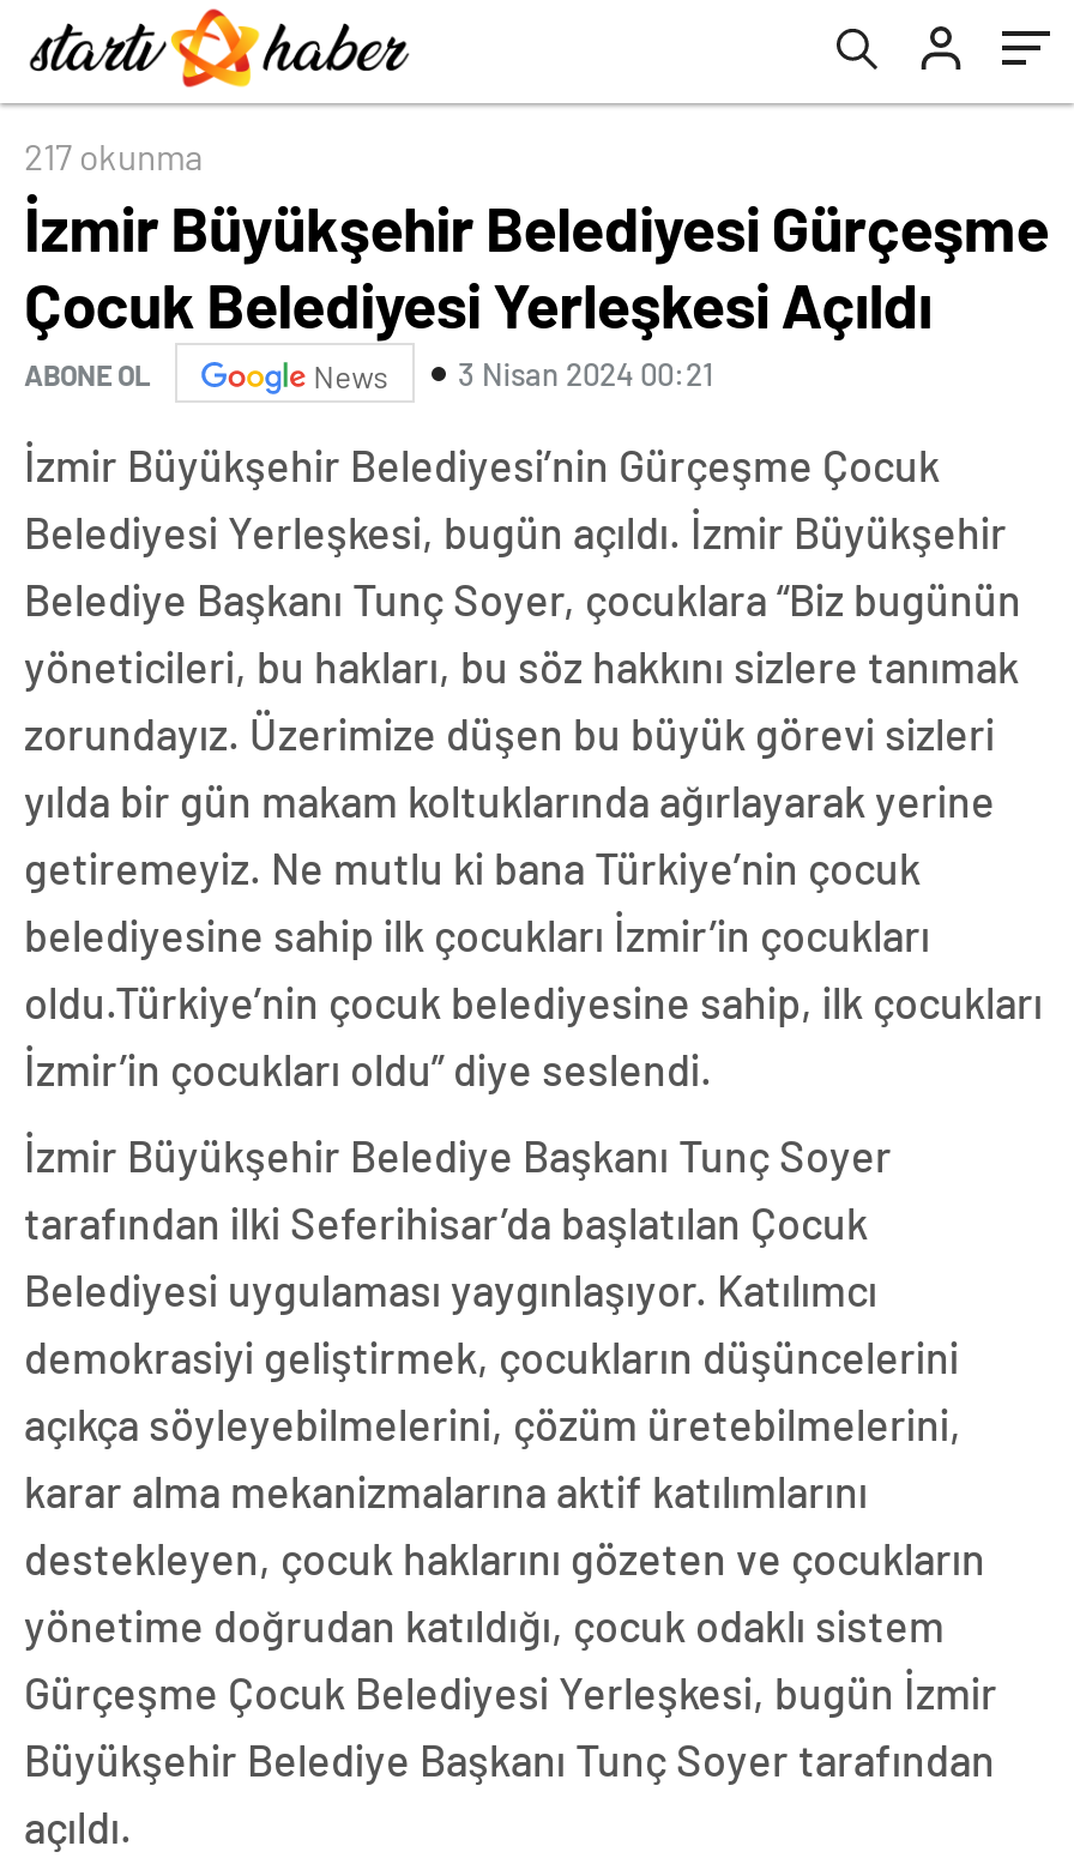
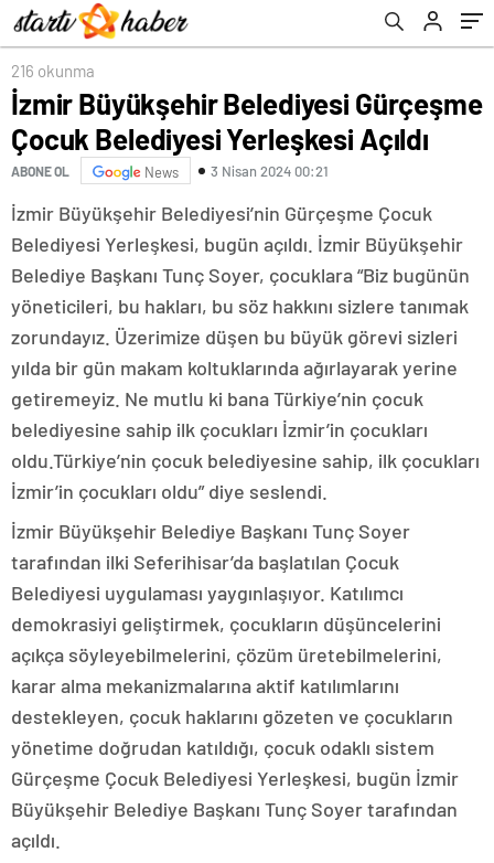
[24,134,204,177] 217 okunma -> [11,61,95,81] 216 okunma

